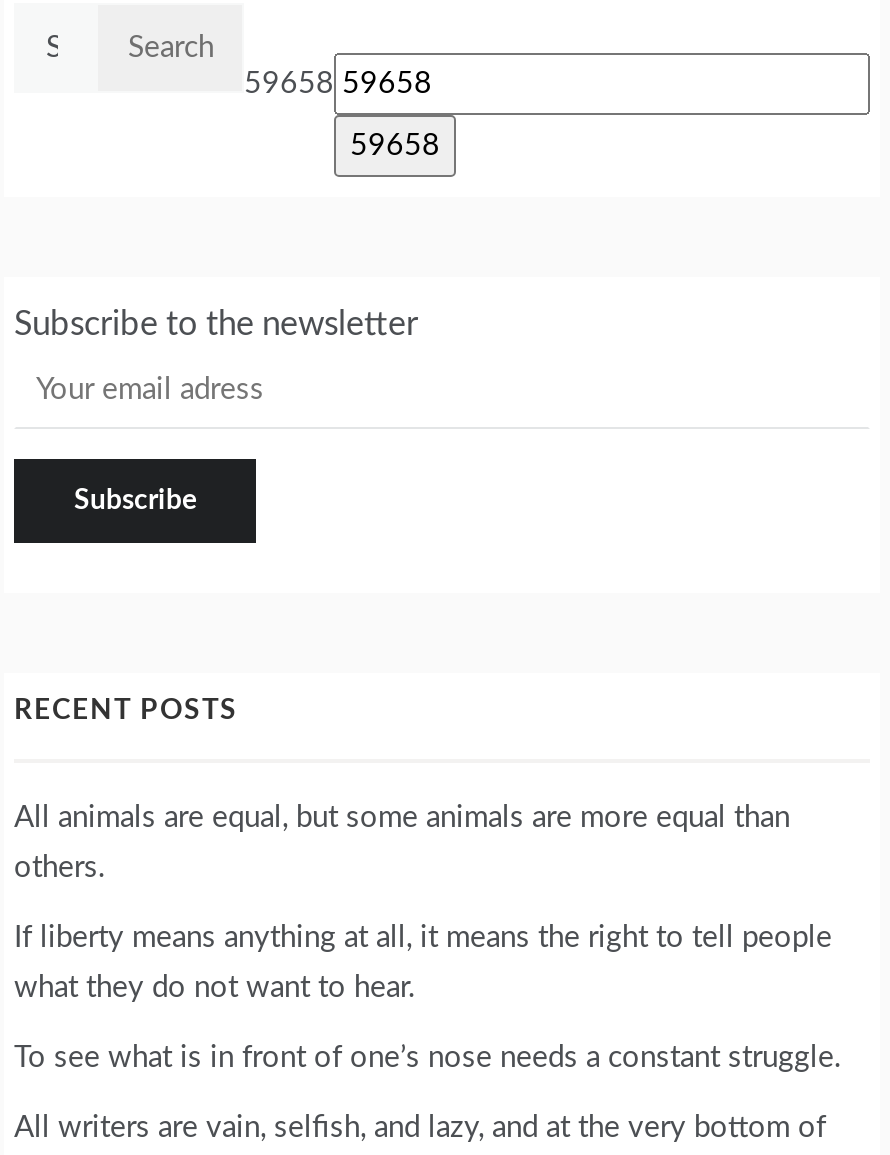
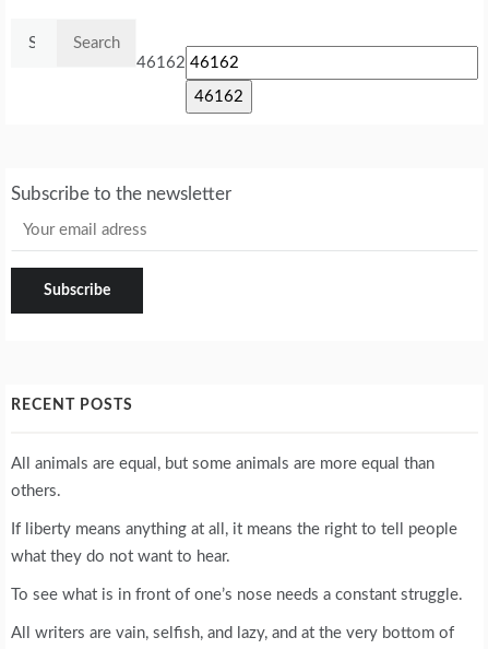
[244,70,334,100] 59658 -> [136,55,186,71] 46162

